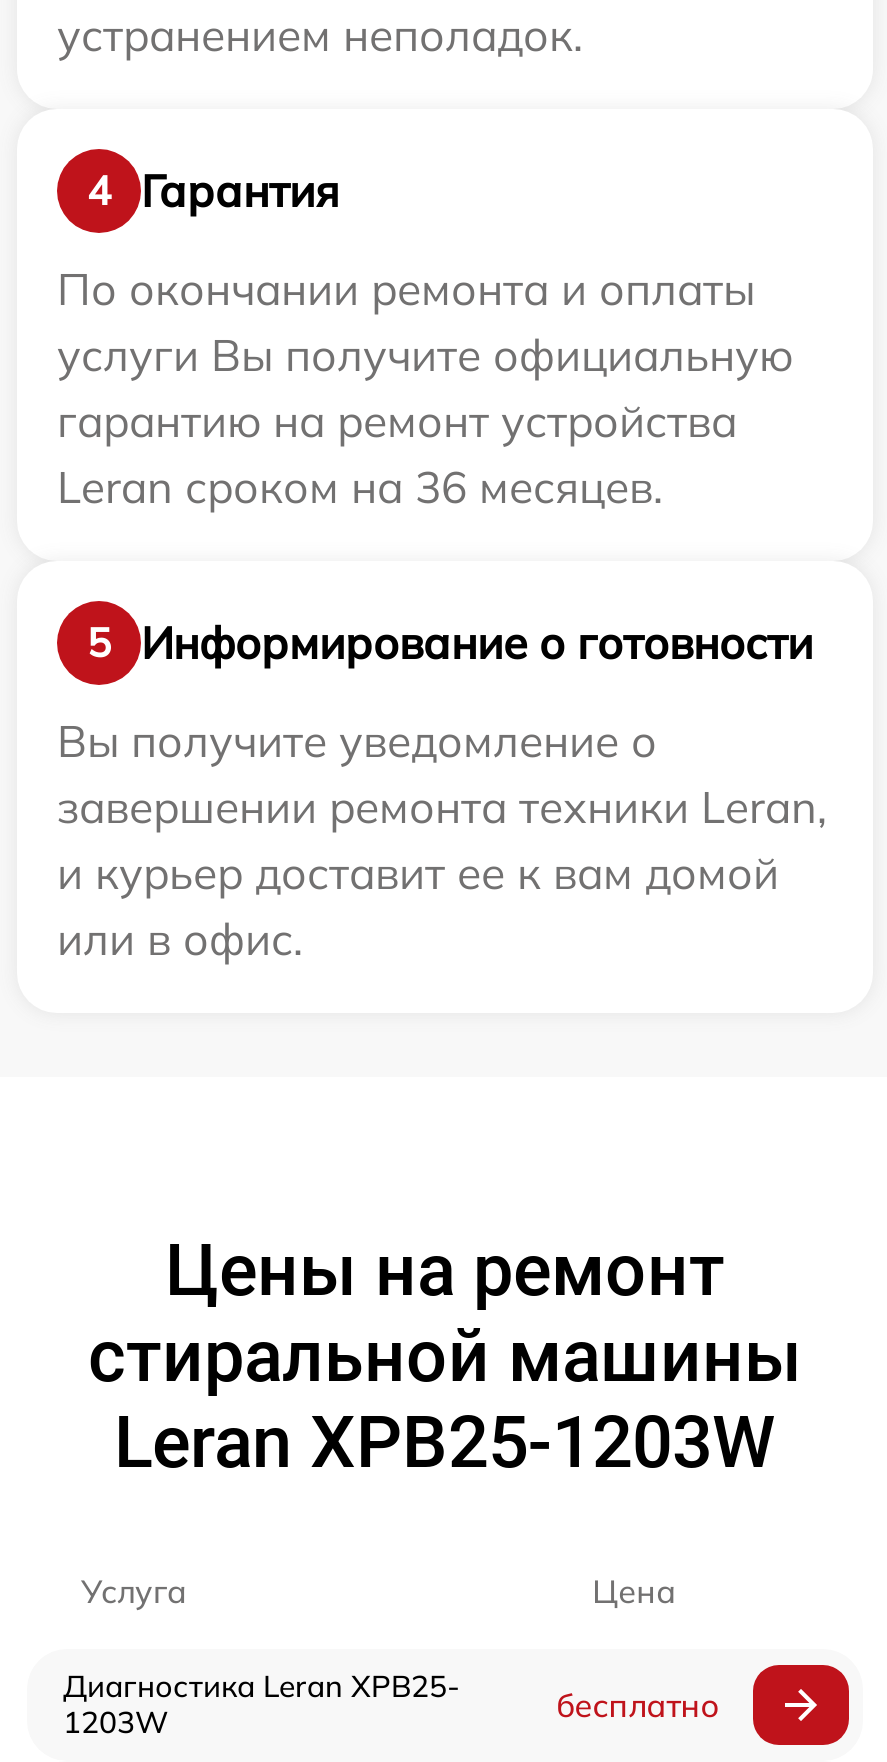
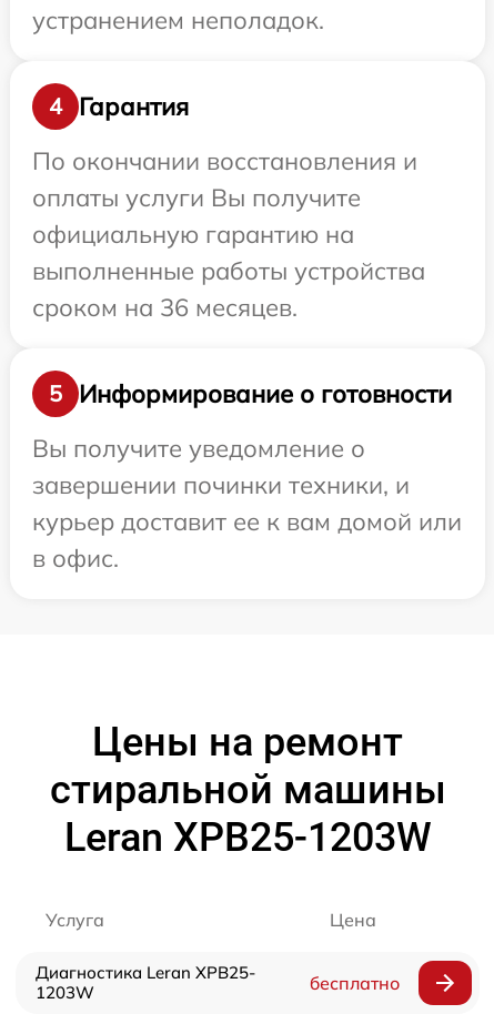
[57,262,793,516] По окончании ремонта и оплаты | услуги Вы получите официальную | гарантию на ремонт устройства | Leran сроком на 36 месяцев. -> [32,145,425,323] По окончании восстановления и | оплаты услуги Вы получите | официальную гарантию на | выполненные работы устройства | сроком на 36 месяцев.
[57,780,827,968] завершении ремонта техники Leran, | и курьер доставит ее к вам домой | или в офис. -> [32,469,462,574] завершении починки техники, и | курьер доставит ее к вам домой или | в офис.

